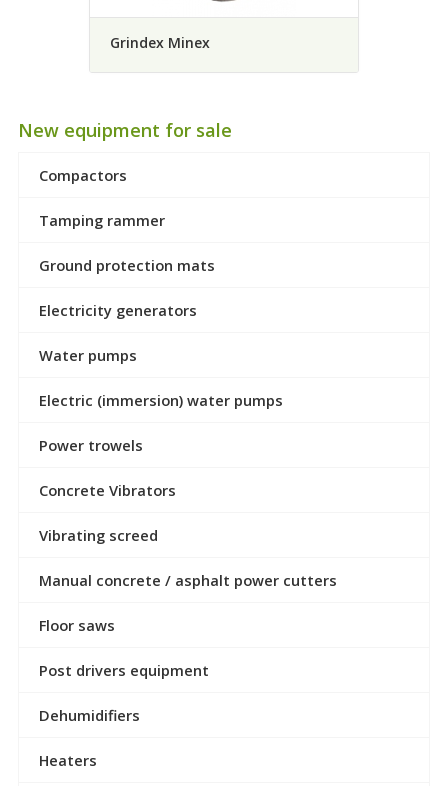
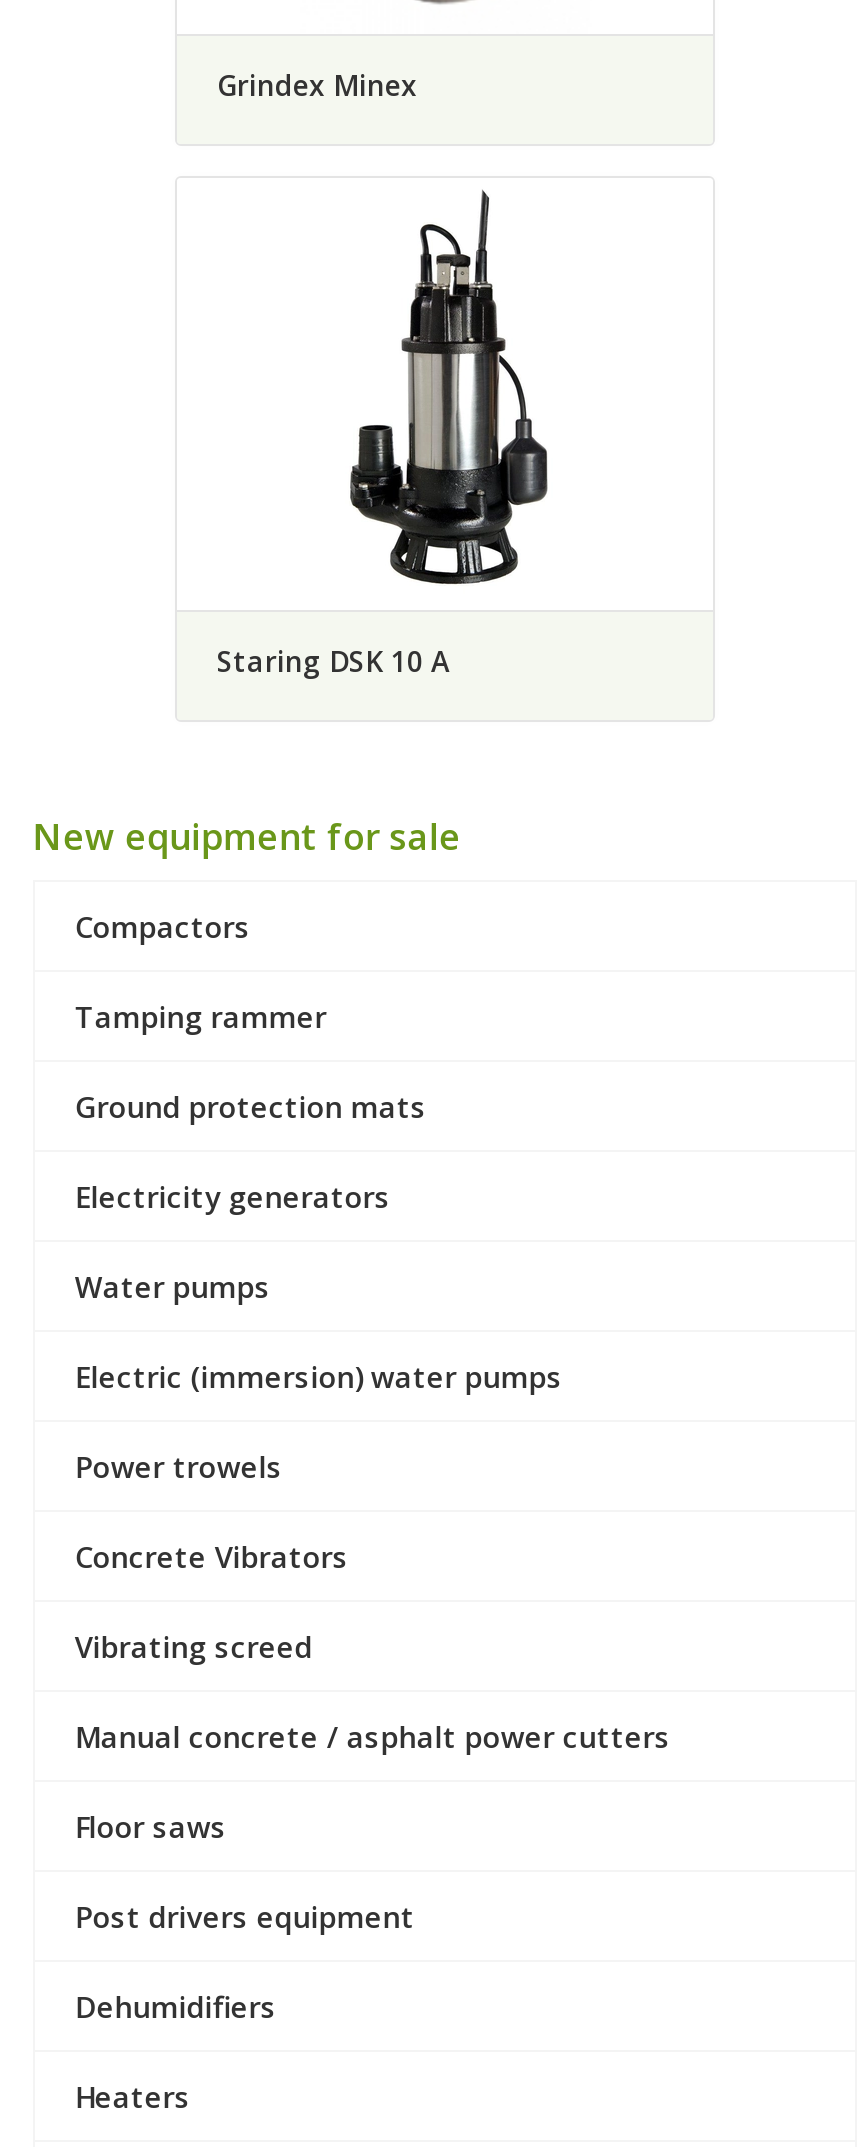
none -> [217,190,549,680] [image] | Staring DSK 10 A

